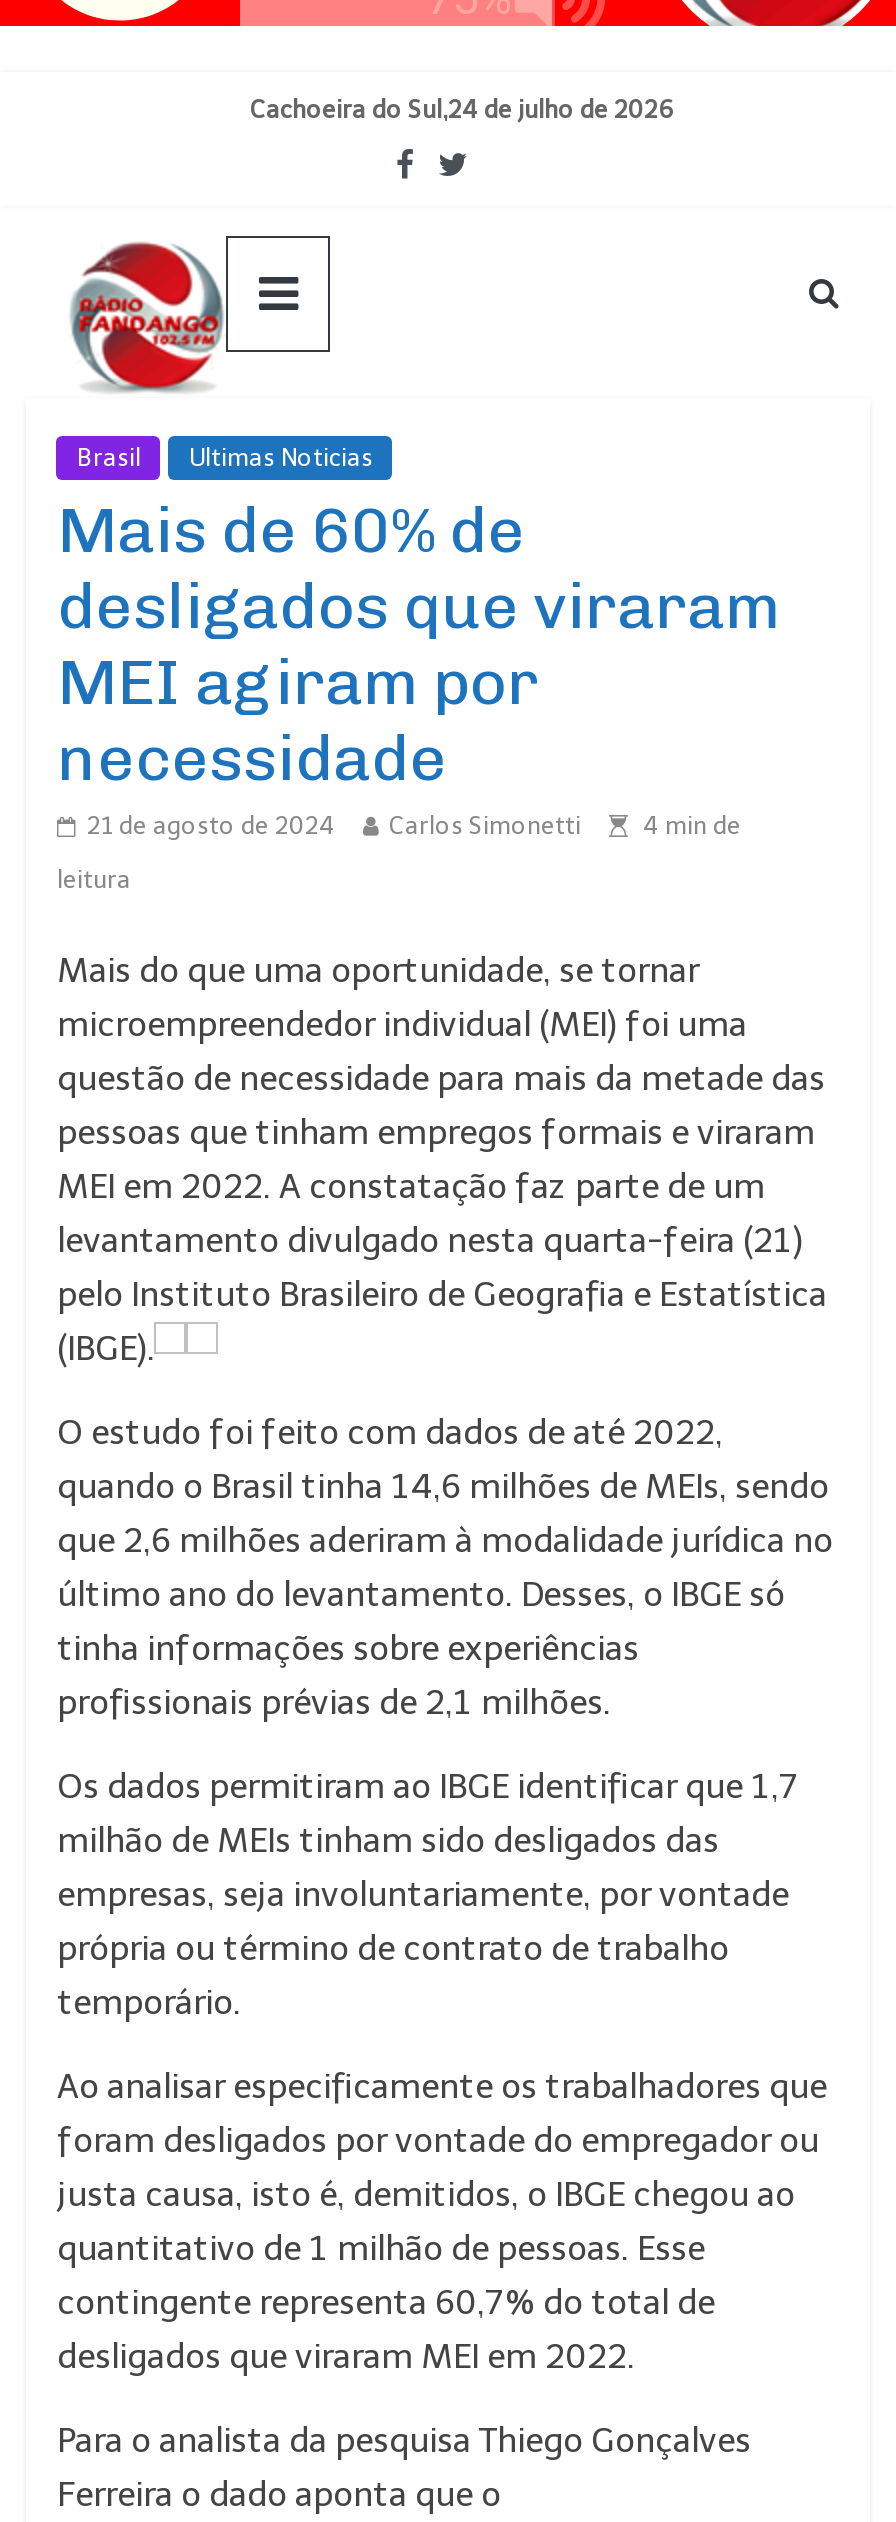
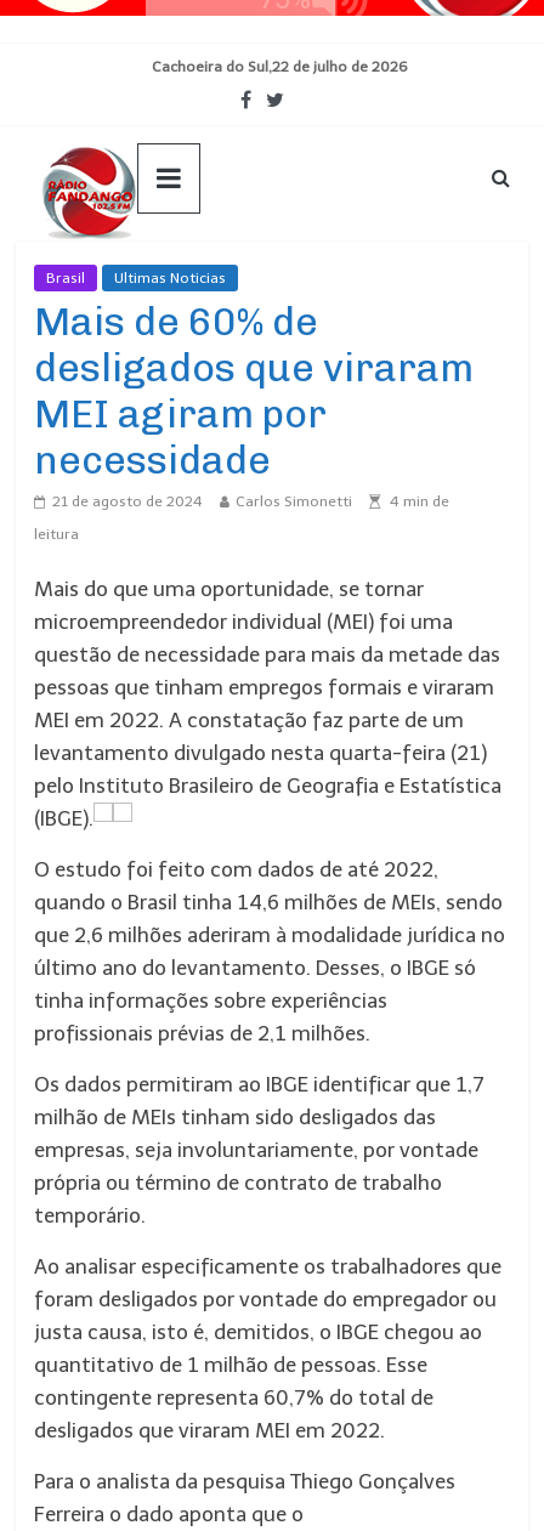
[250,96,674,124] Cachoeira do Sul,24 de julho de 2026 -> [152,58,409,75] Cachoeira do Sul,22 de julho de 2026

